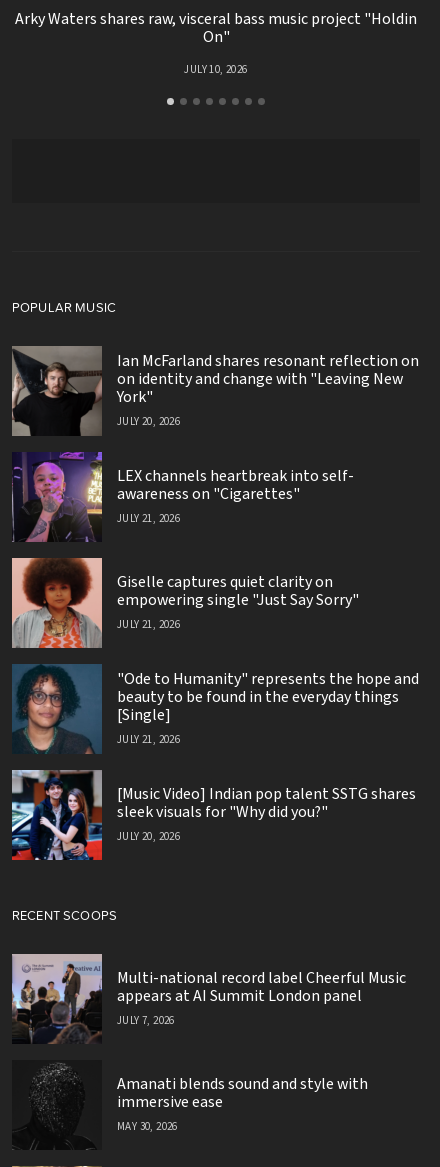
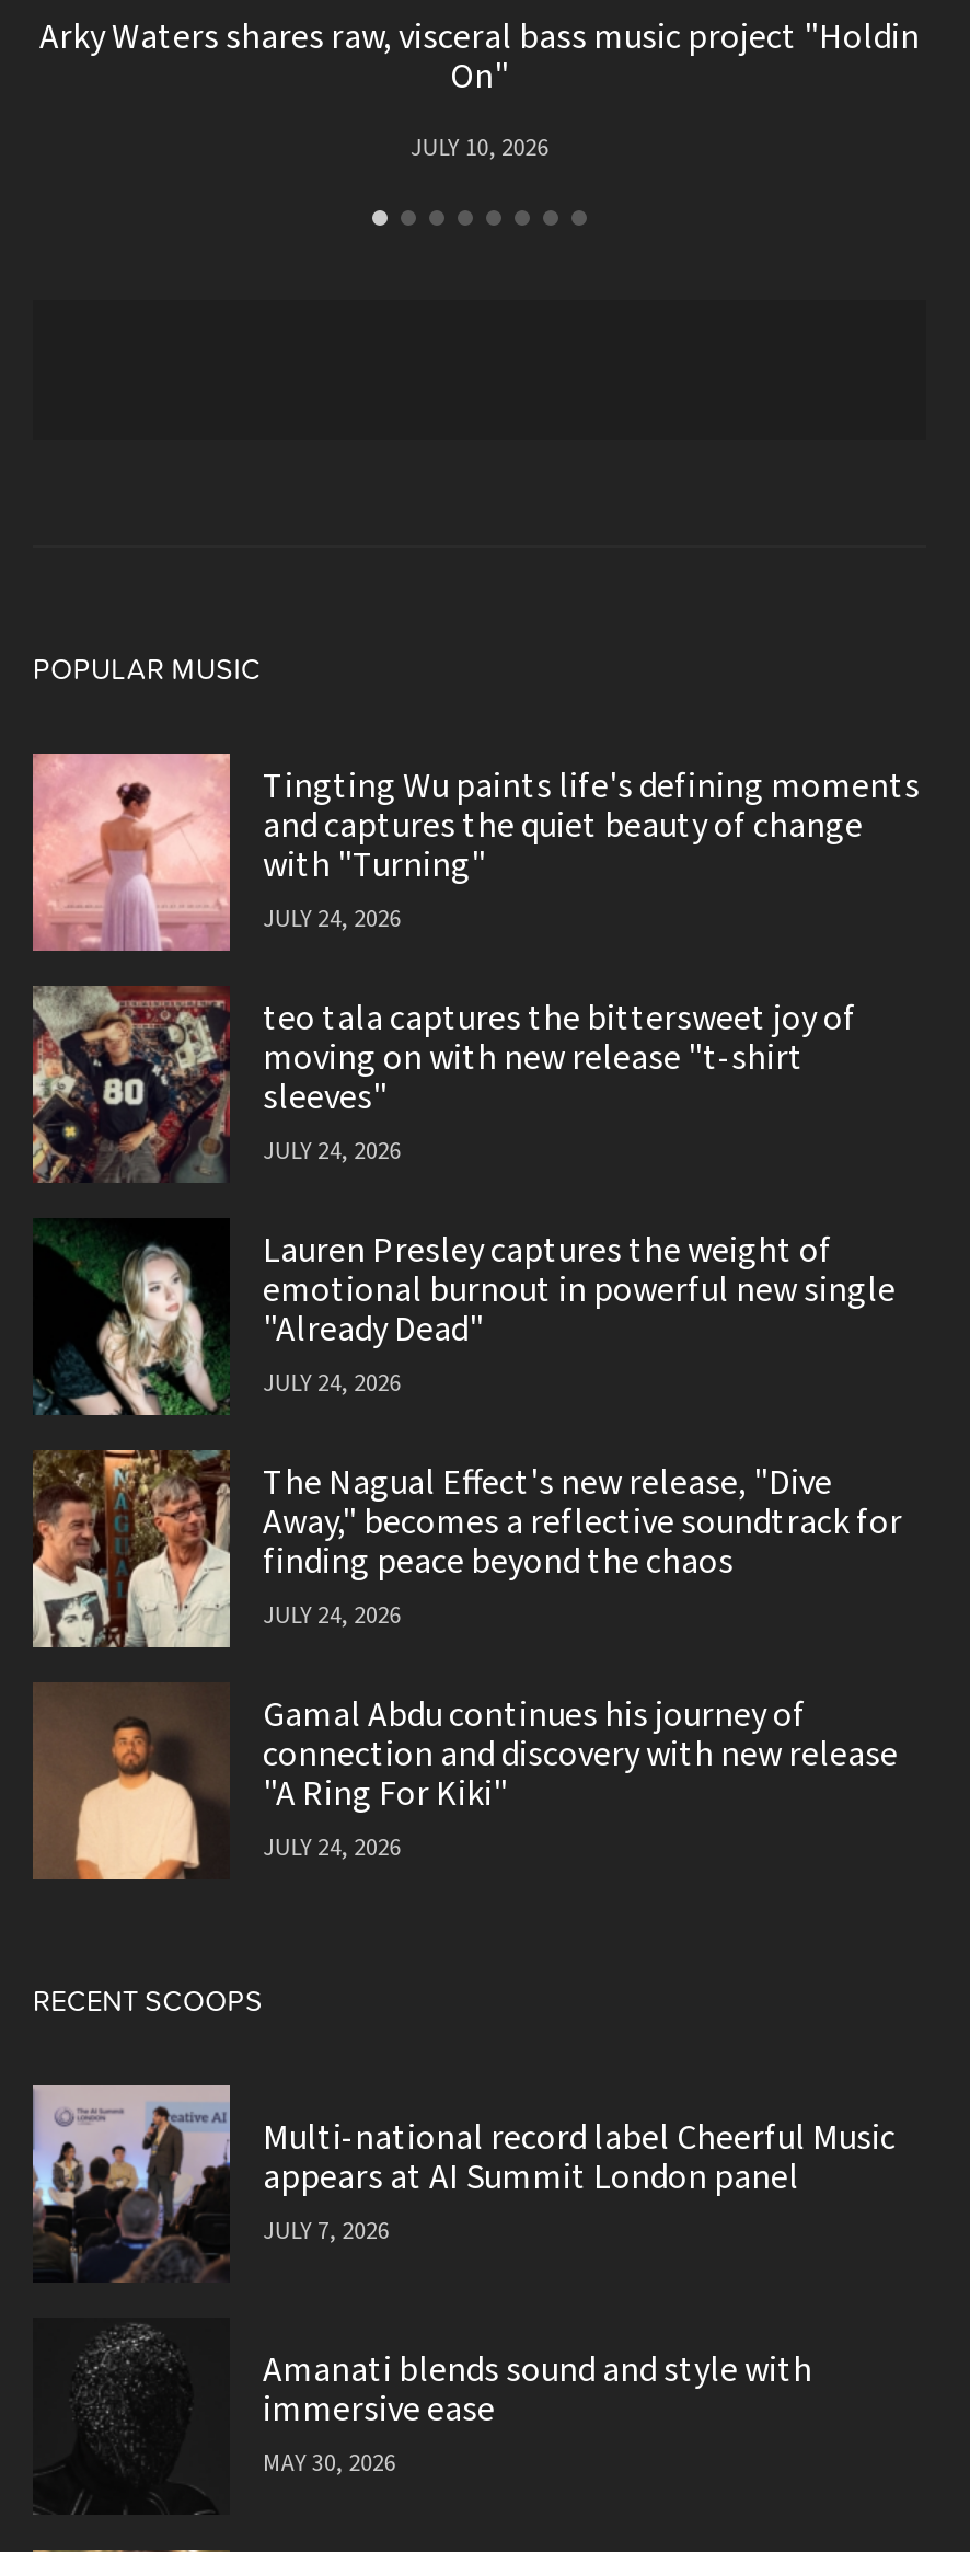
[11,345,419,436] [image] | Ian McFarland shares resonant reflection on | on identity and change with "Leaving New | York" | JULY 20, 2026 -> [31,751,920,953] [image] | Tingting Wu paints life's defining moments | and captures the quiet beauty of change | with "Turning" | JULY 24, 2026
[11,451,354,543] [image] | LEX channels heartbreak into self- | awareness on "Cigarettes" | JULY 21, 2026 -> [31,984,856,1183] [image] | teo tala captures the bittersweet joy of | moving on with new release "t-shirt | sleeves" | JULY 24, 2026
[11,557,359,649] [image] | Giselle captures quiet clarity on | empowering single "Just Say Sorry" | JULY 21, 2026 -> [33,1218,896,1417] [image] | Lauren Presley captures the weight of | emotional burnout in powerful new single | "Already Dead" | JULY 24, 2026
[12,663,419,755] [image] | "Ode to Humanity" represents the hope and | beauty to be found in the everyday things | [Single] | JULY 21, 2026 -> [31,1448,902,1649] [image] | The Nagual Effect's new release, "Dive | Away," becomes a reflective soundtrack for | finding peace beyond the chaos | JULY 24, 2026
[11,769,416,861] [image] | [Music Video] Indian pop talent SSTG shares | sleek visuals for "Why did you?" | JULY 20, 2026 -> [33,1682,898,1882] [image] | Gamal Abdu continues his journey of | connection and discovery with new release | "A Ring For Kiki" | JULY 24, 2026

